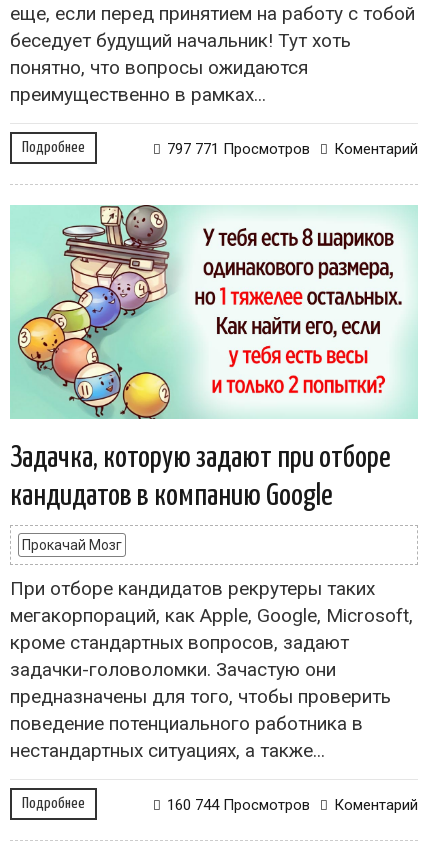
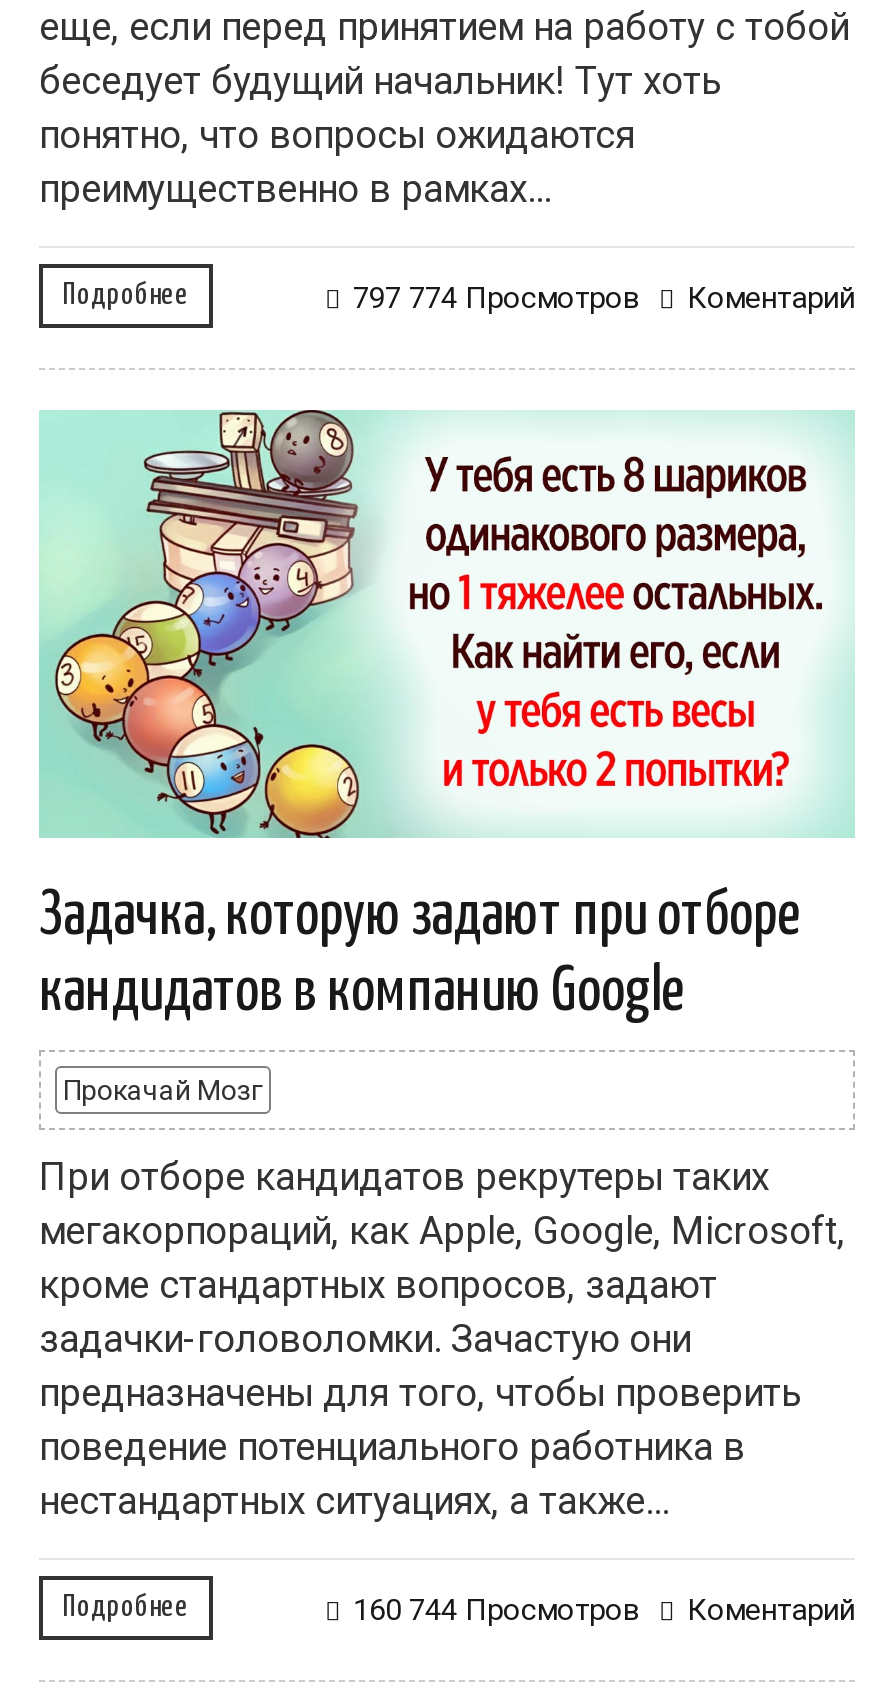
[167,140,418,158] 797 771 Просмотров Коментарий -> [353,280,855,316] 797 774 Просмотров Коментарий

